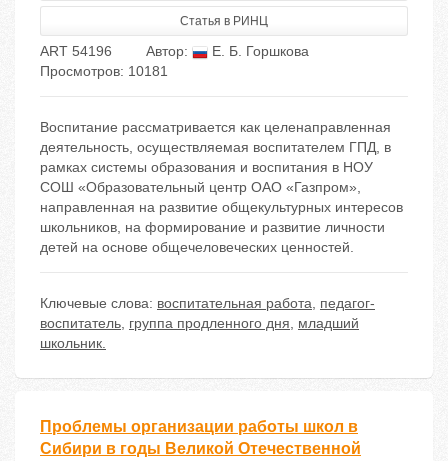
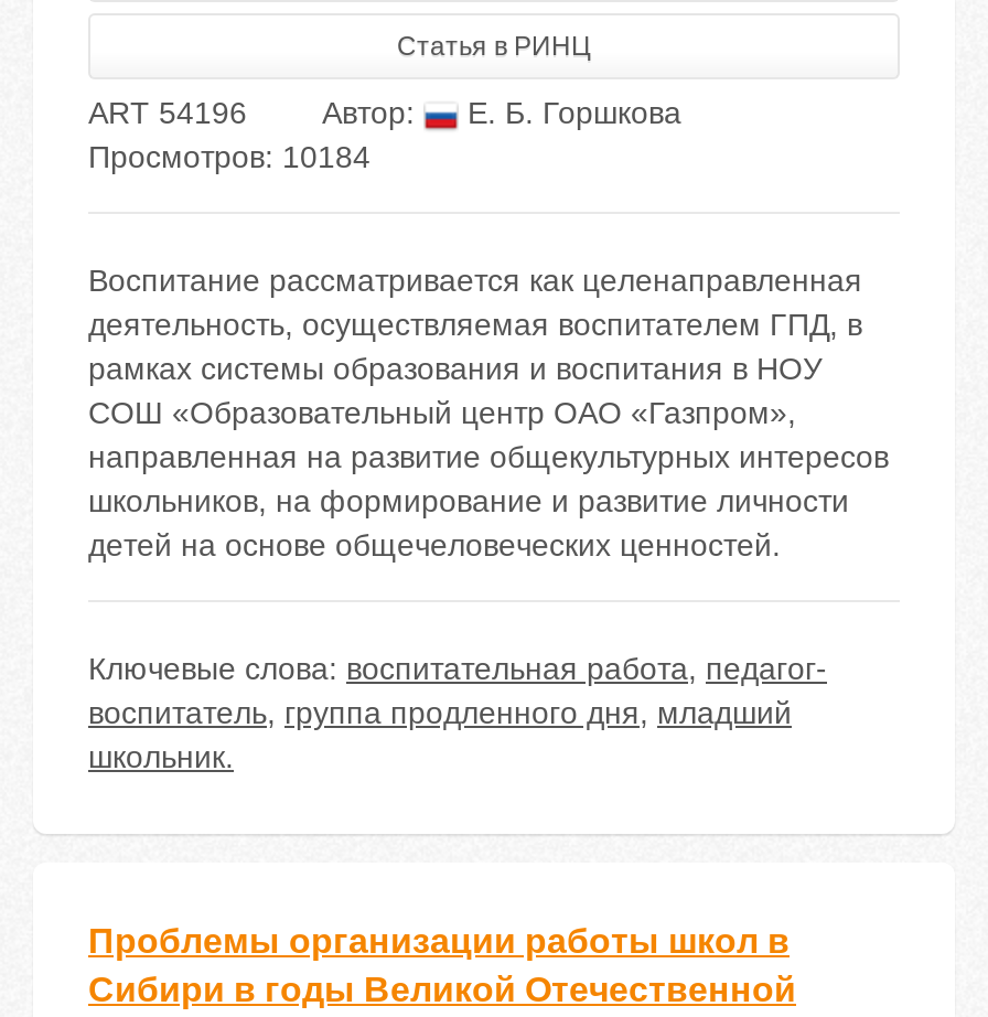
[40,63,168,79] Просмотров: 10181 -> [88,140,370,175] Просмотров: 10184

